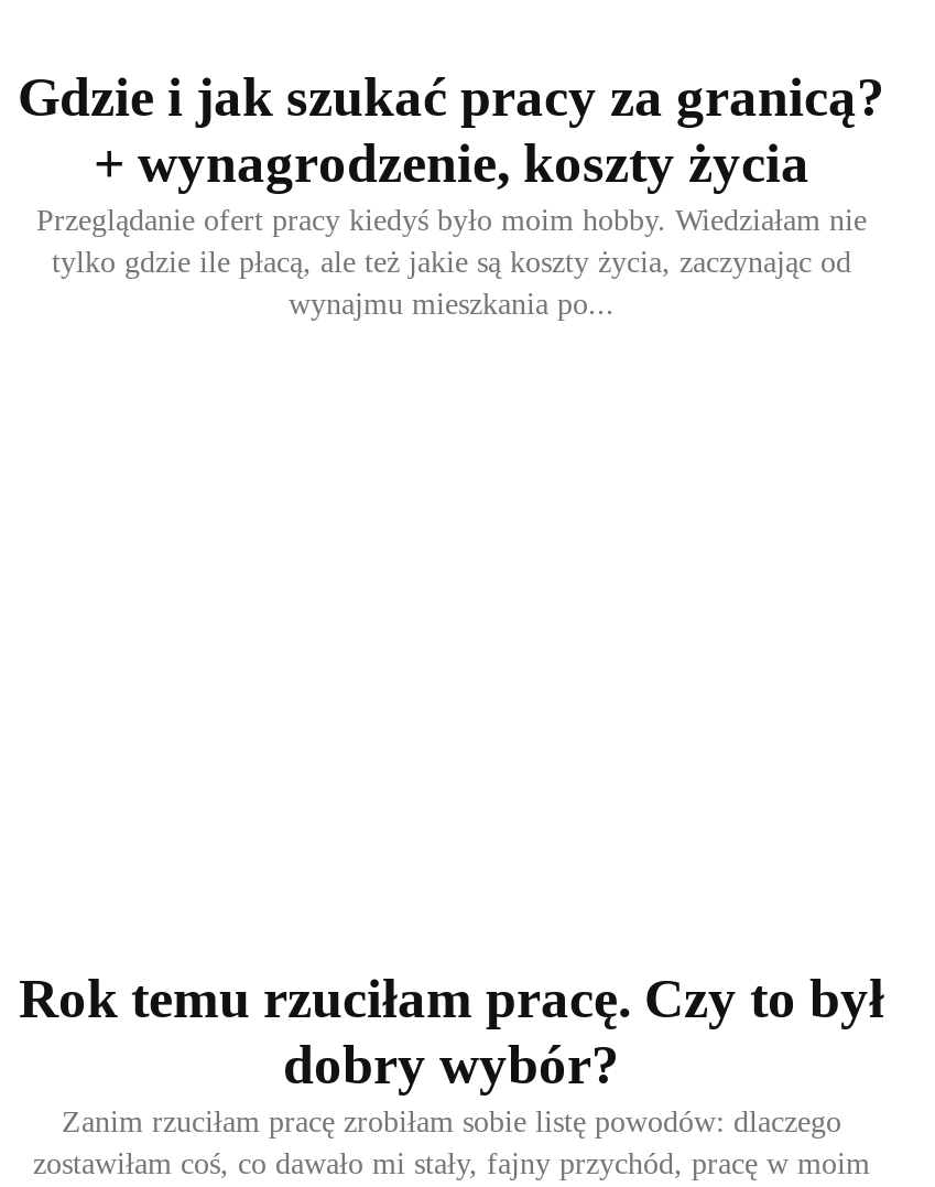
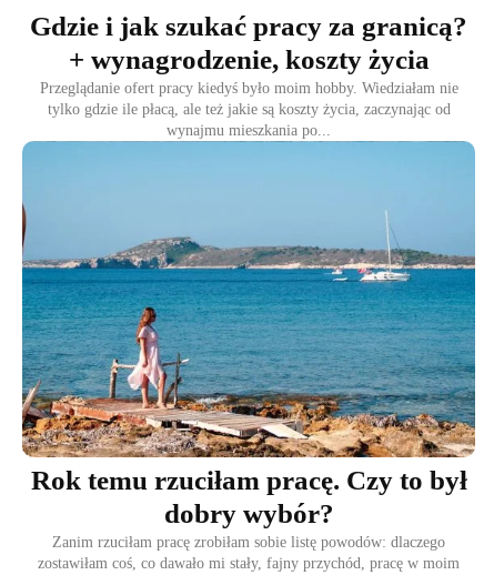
none -> [21,140,476,458] [image]

